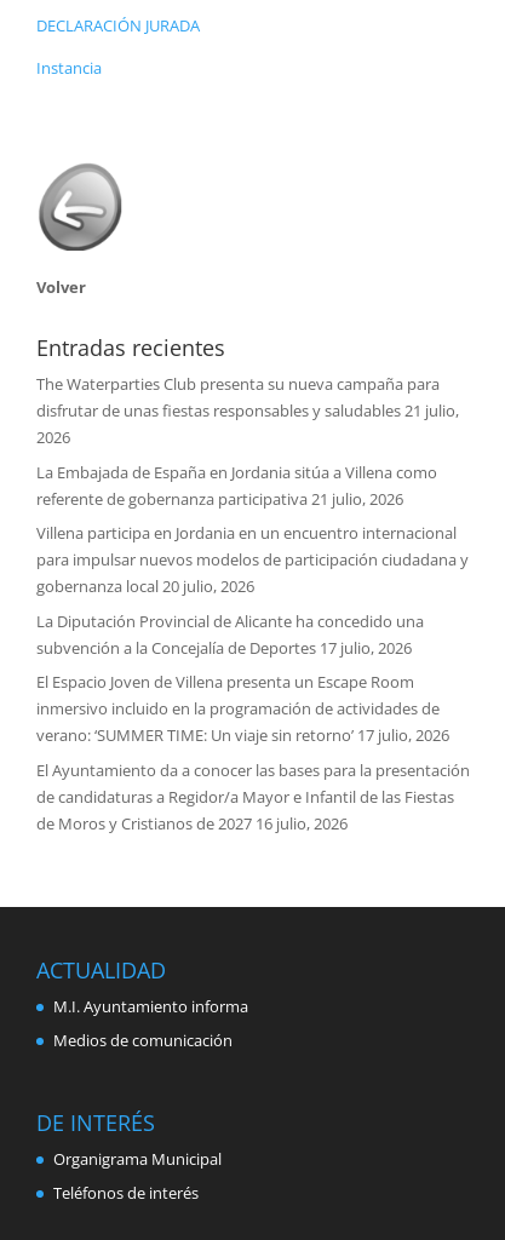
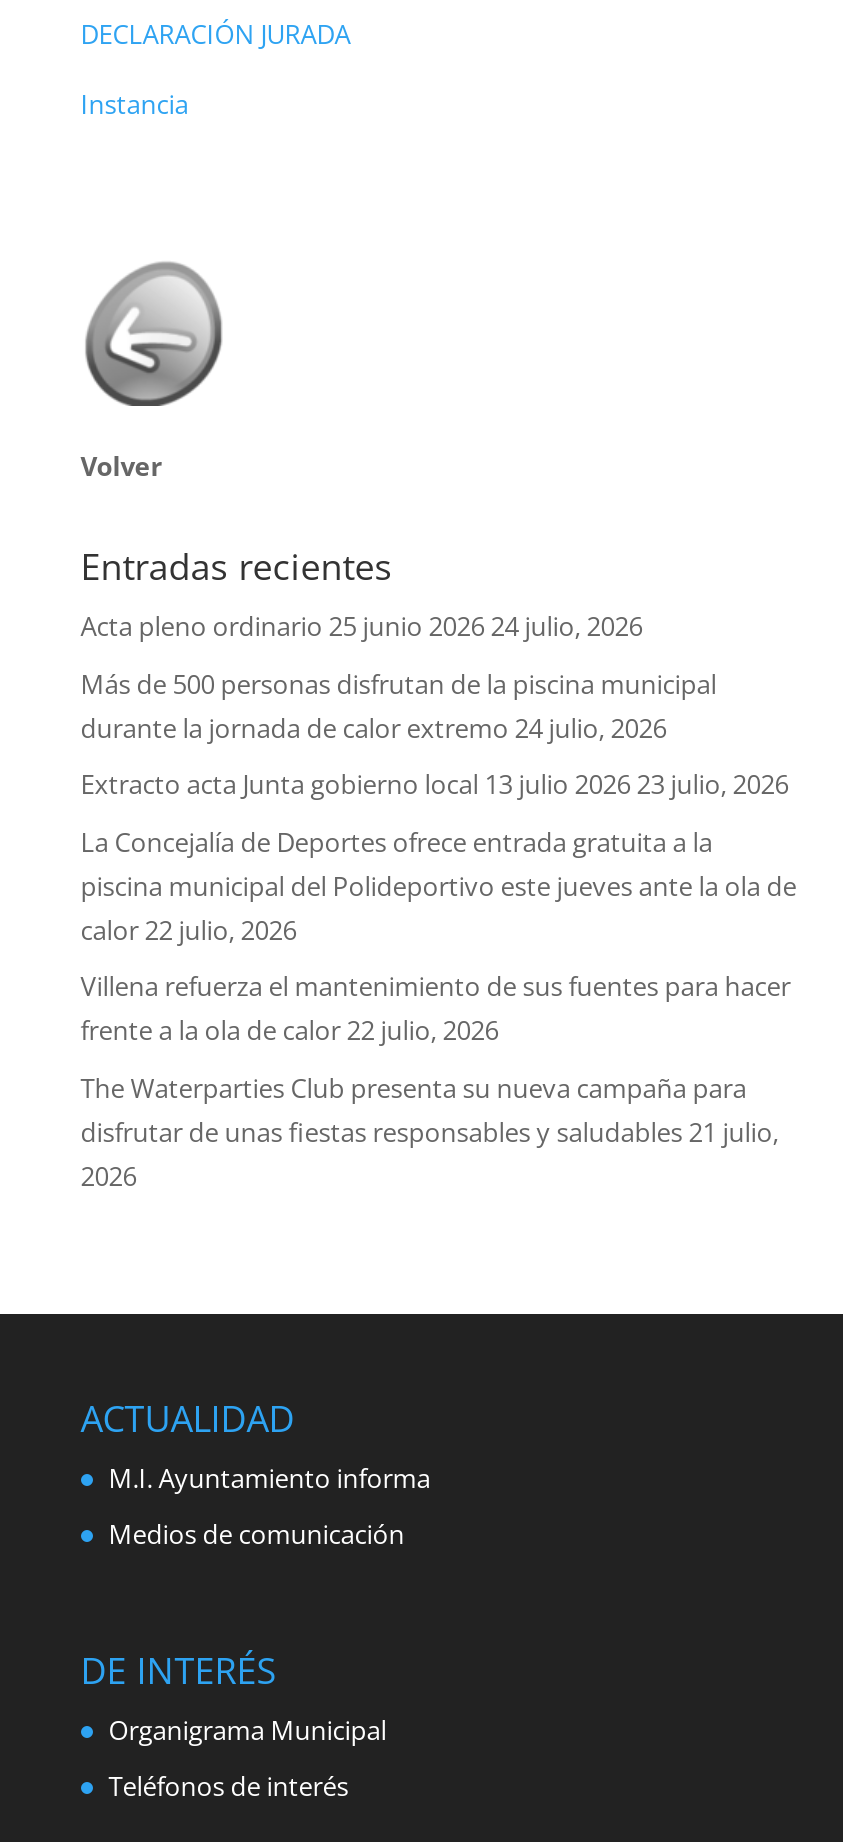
none -> [81,608,797,1048] Acta pleno ordinario 25 junio 2026 24 julio, 2026 | Más de 500 personas disfrutan de la piscina municipal | durante la jornada de calor extremo 24 julio, 2026 | Extracto acta Junta gobierno local 13 julio 2026 23 julio, 2026 | La Concejalía de Deportes ofrece entrada gratuita a la | piscina municipal del Polideportivo este jueves ante la ola de | calor 22 julio, 2026 | Villena refuerza el mantenimiento de sus fuentes para hacer | frente a la ola de calor 22 julio, 2026
moved [36,373,459,448] -> [81,1069,779,1193]: The Waterparties Club presenta su nueva campaña para | disfrutar de unas fiestas responsables y saludables 21 julio, | 2026
[36,461,470,834] La Embajada de España en Jordania sitúa a Villena como | referente de gobernanza participativa 21 julio, 2026 | Villena participa en Jordania en un encuentro internacional | para impulsar nuevos modelos de participación ciudadana y | gobernanza local 20 julio, 2026 | La Diputación Provincial de Alicante ha concedido una | subvención a la Concejalía de Deportes 17 julio, 2026 | El Espacio Joven de Villena presenta un Escape Room | inmersivo incluido en la programación de actividades de | verano: ‘SUMMER TIME: Un viaje sin retorno’ 17 julio, 2026 | El Ayuntamiento da a conocer las bases para la presentación | de candidaturas a Regidor/a Mayor e Infantil de las Fiestas | de Moros y Cristianos de 2027 16 julio, 2026 -> none

